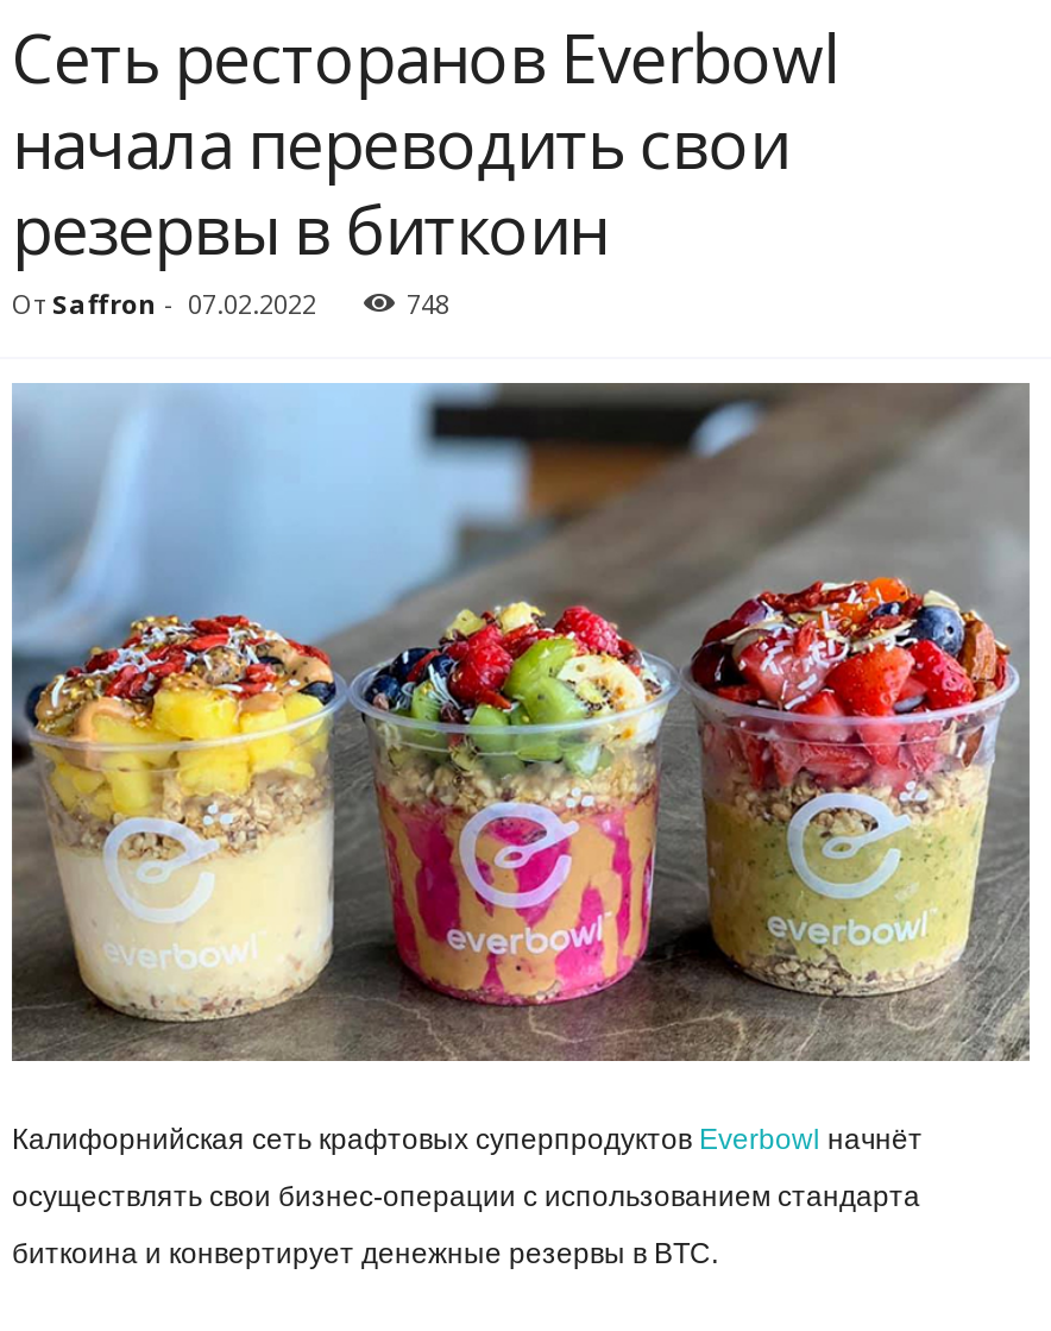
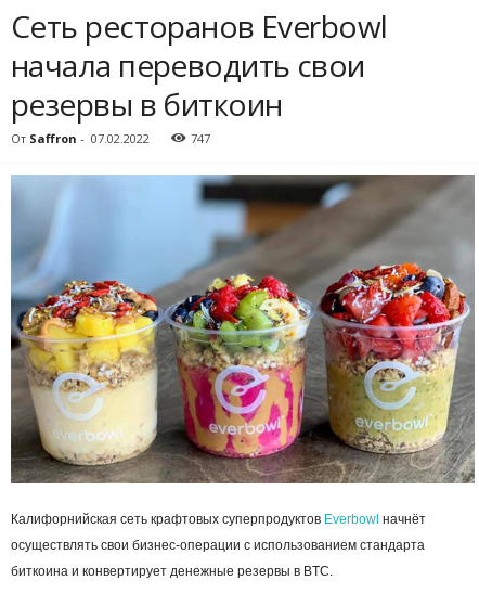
[407,285,449,321] 748 -> [191,130,210,146] 747

